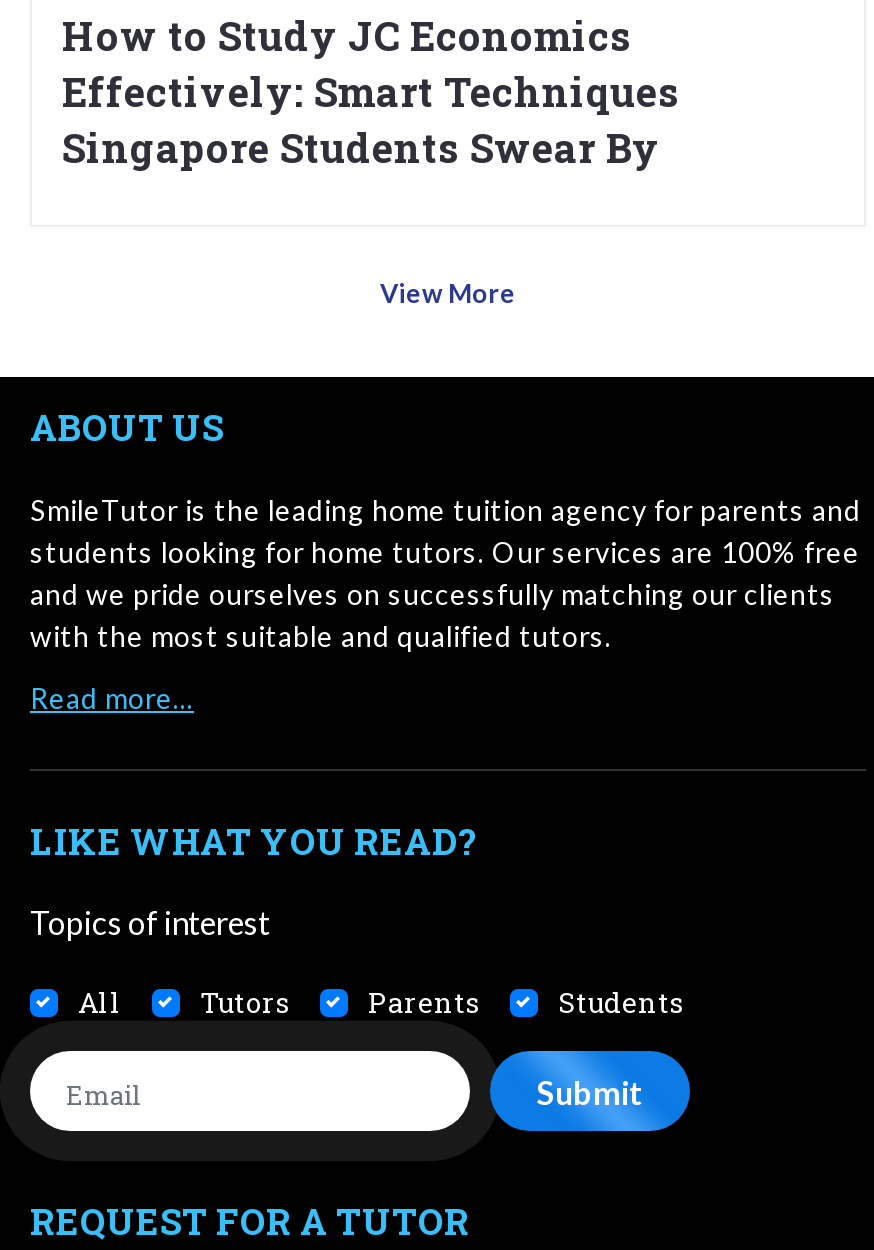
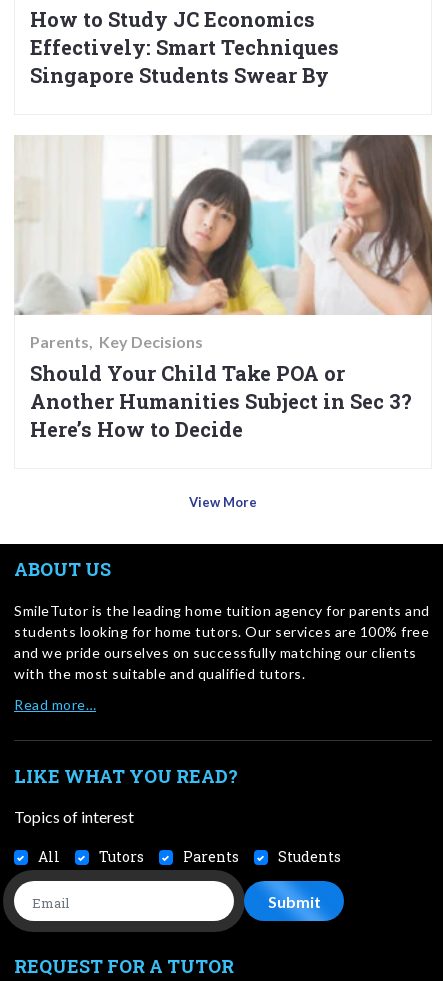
none -> [14,134,433,442] [image] | Parents Key Decisions | Should Your Child Take POA or | Another Humanities Subject in Sec 3? | Here’s How to Decide

